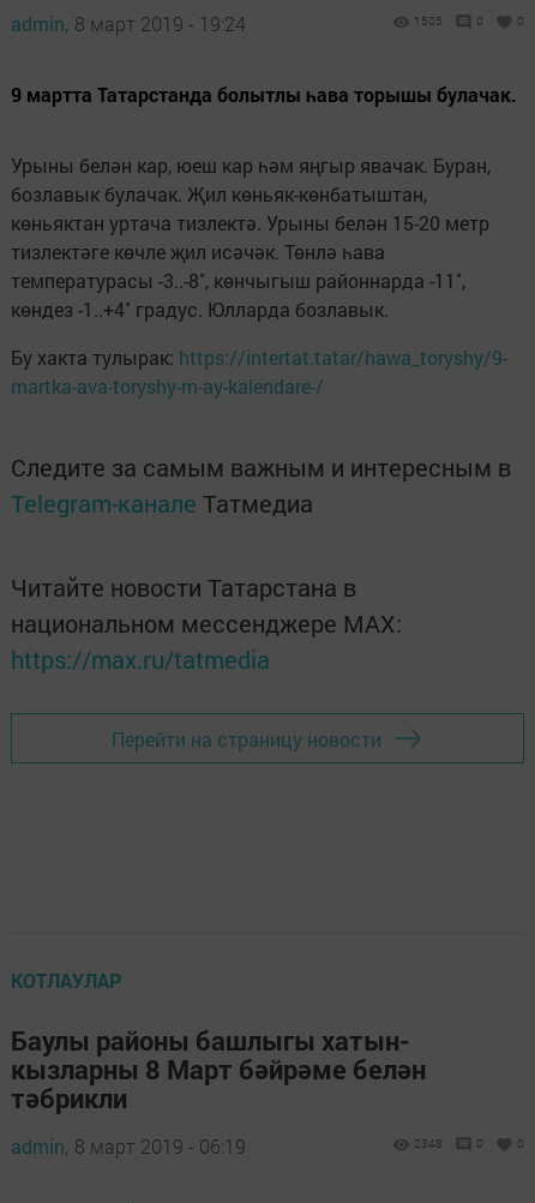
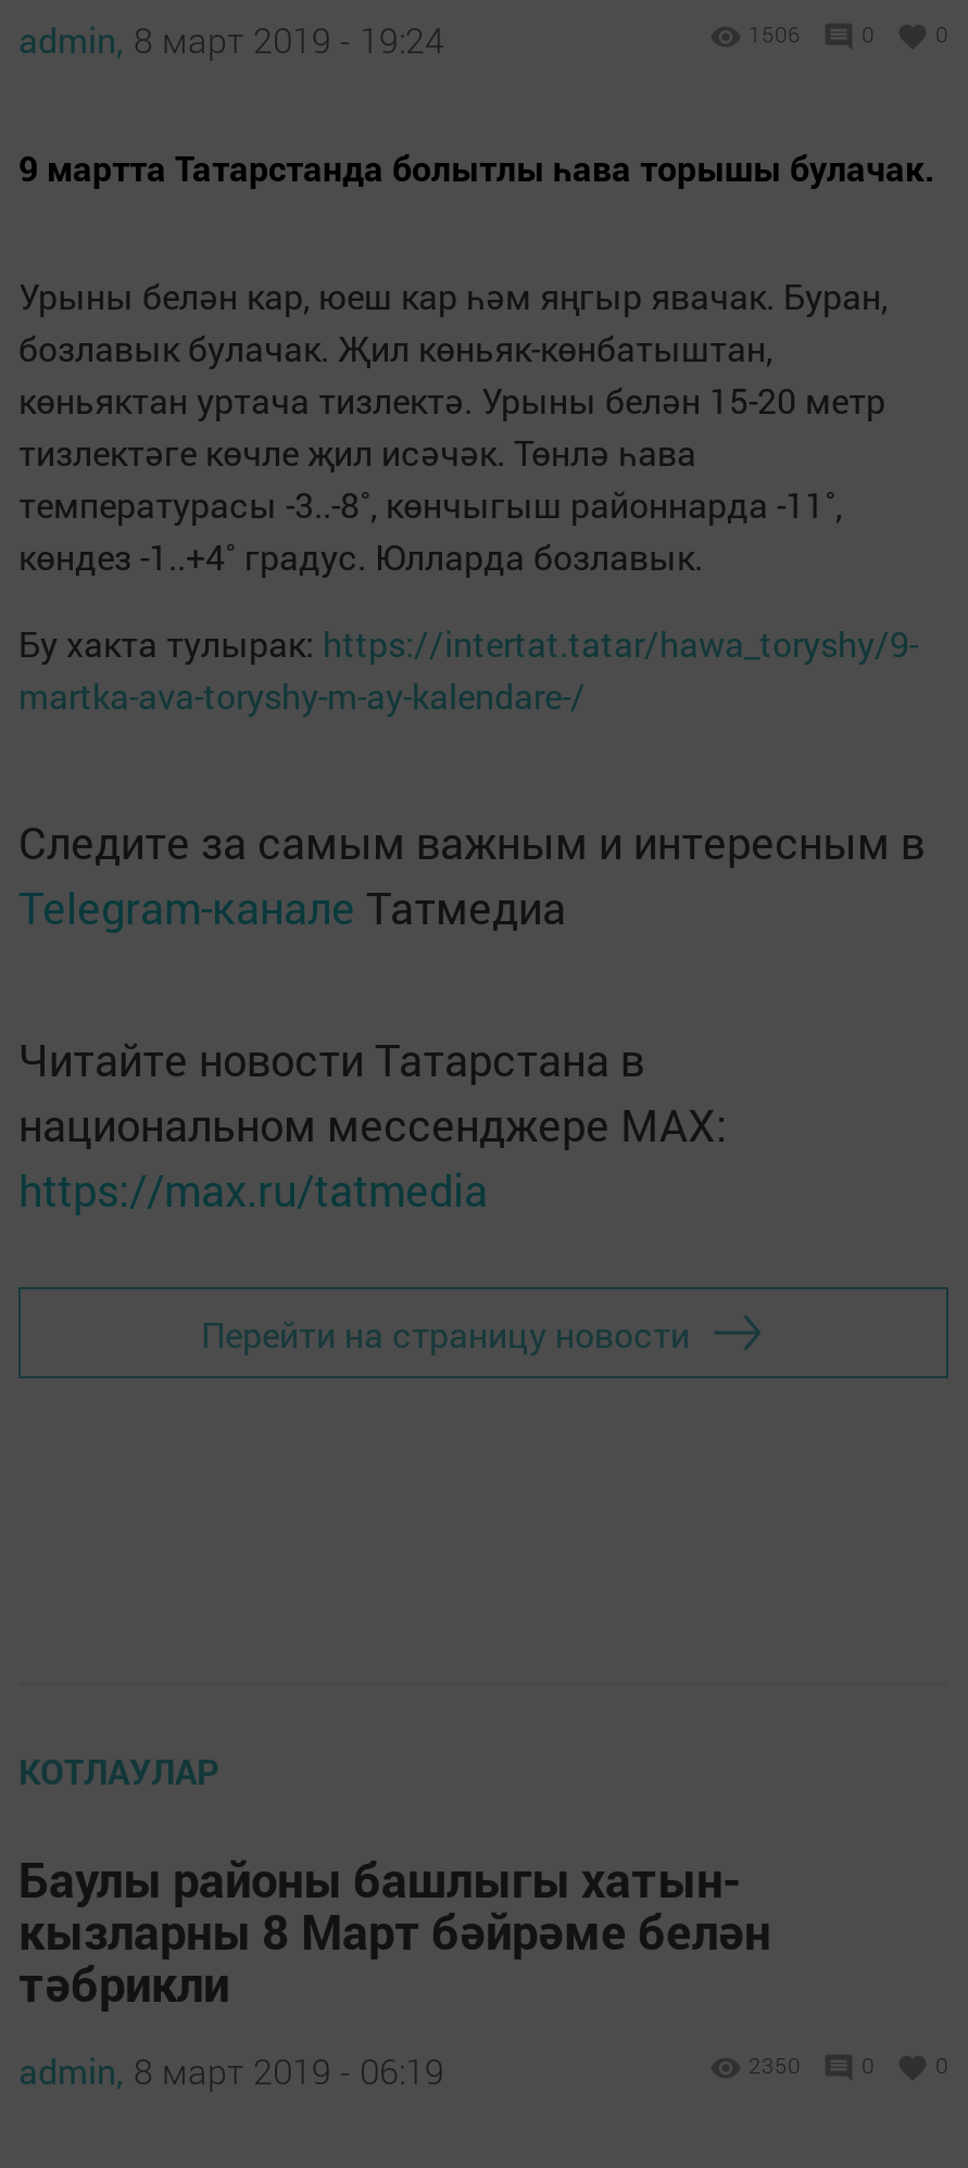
[414,14,443,29] 1505 -> [749,21,801,50] 1506
[414,1136,443,1152] 2348 -> [749,2052,801,2081] 2350

